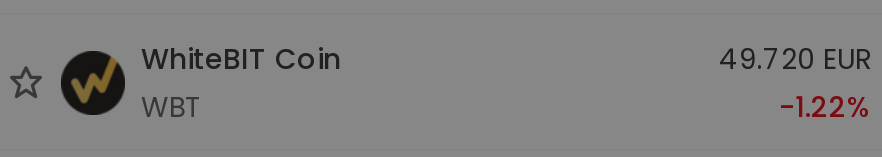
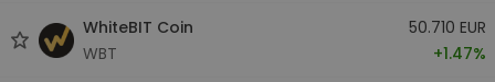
[719,38,871,78] 49.720 EUR -> [409,16,486,38] 50.710 EUR
[779,86,871,126] -1.22% -> [433,42,486,64] +1.47%

